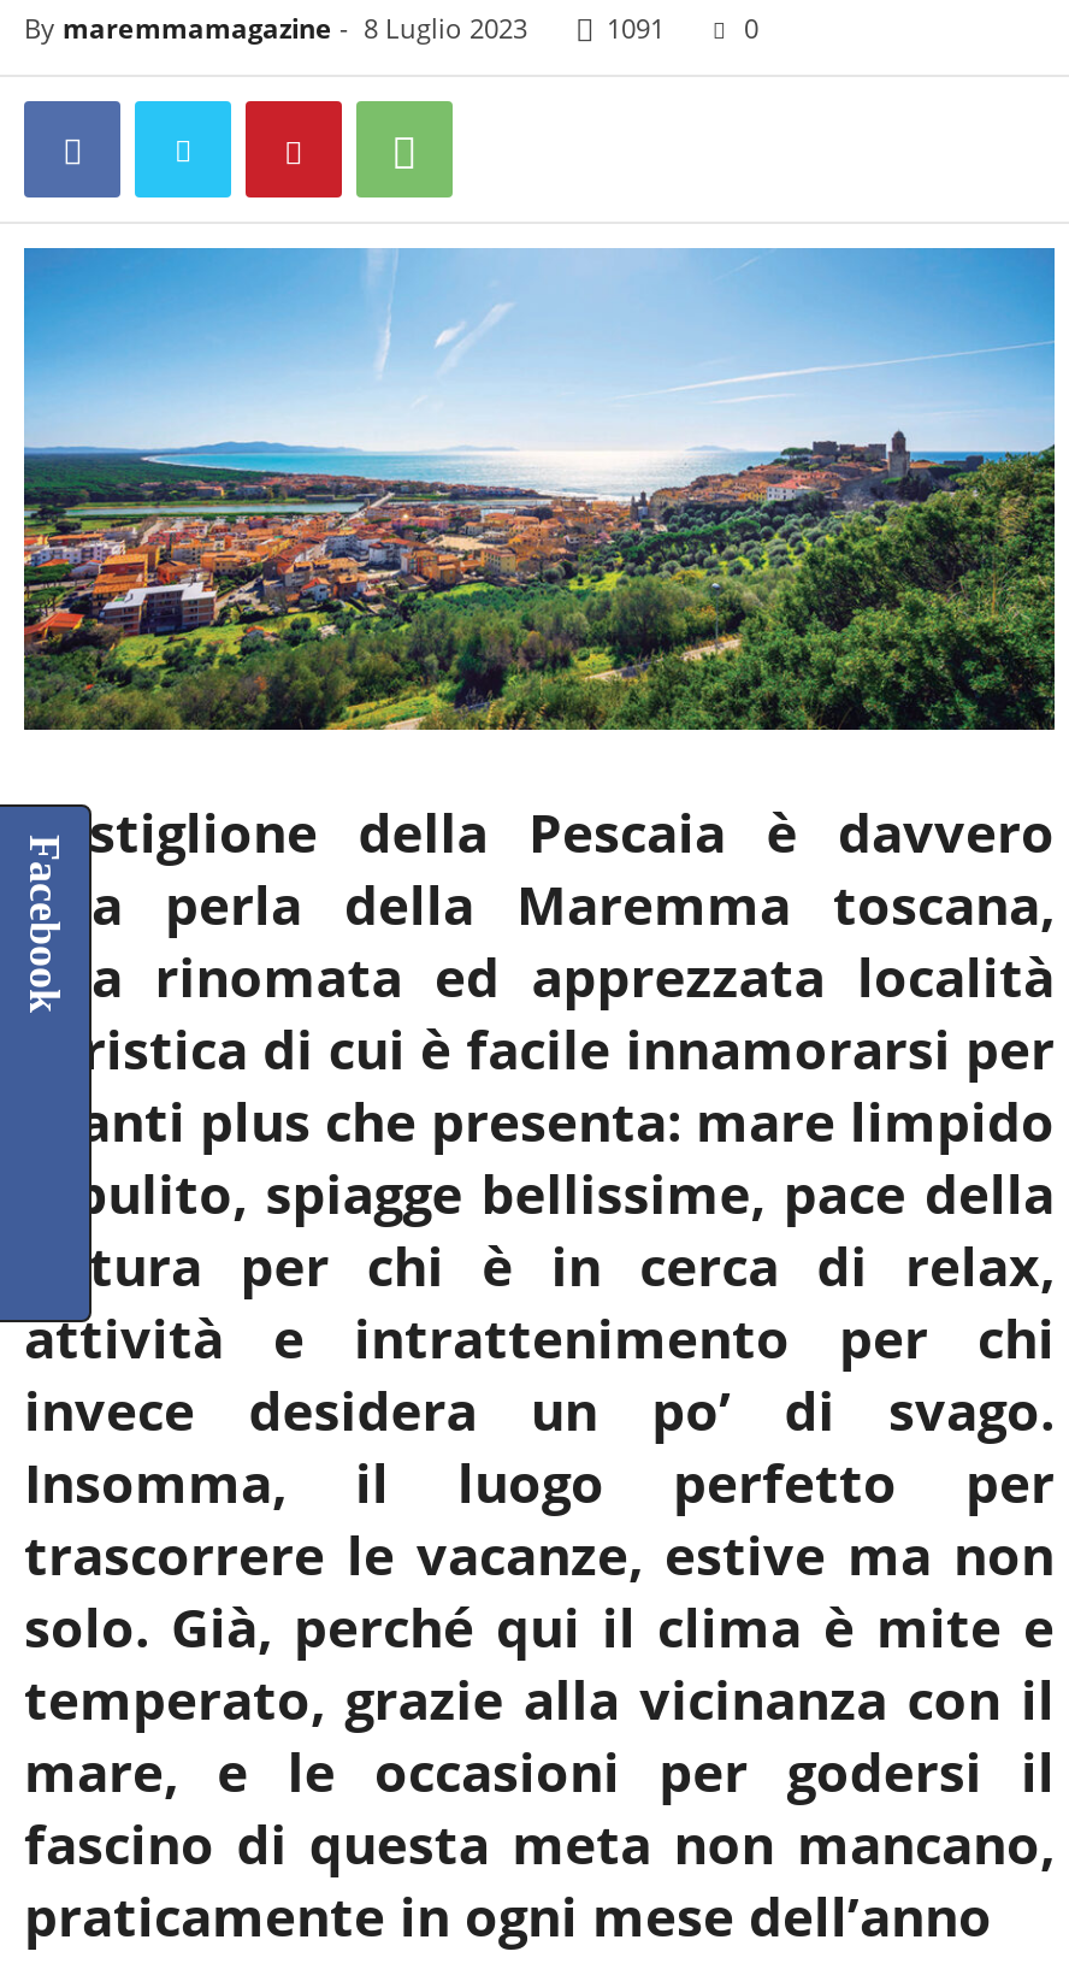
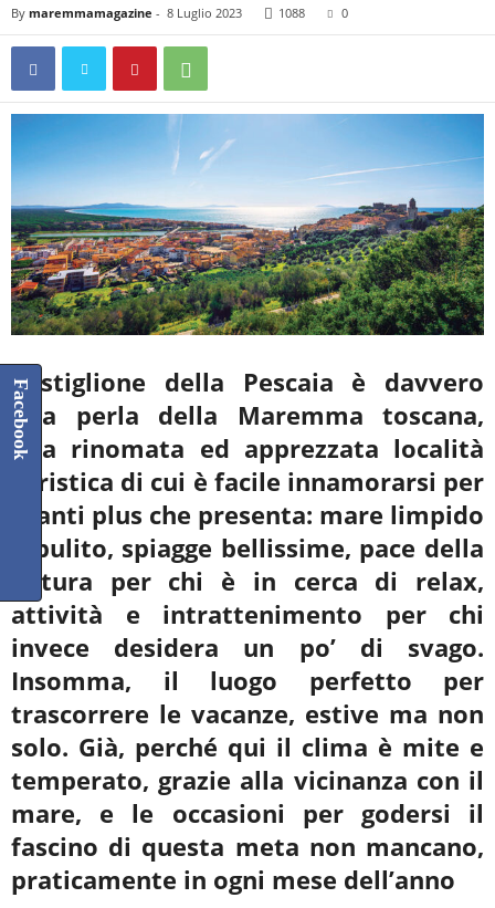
[607,10,665,46] 1091 -> [278,4,305,21] 1088

